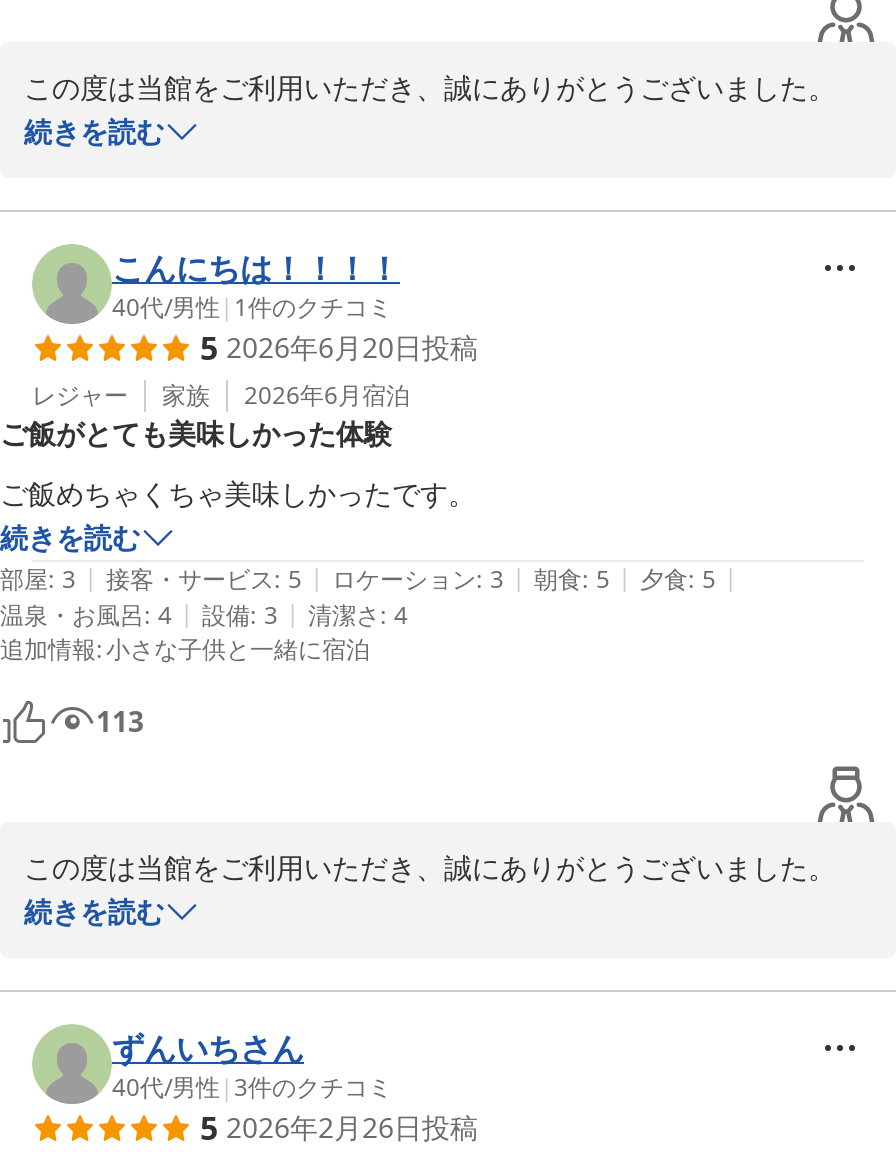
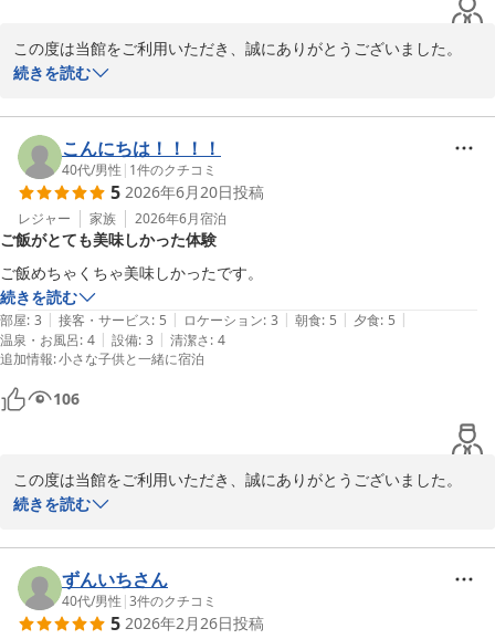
[96,702,144,740] 113 -> [53,388,80,409] 106

